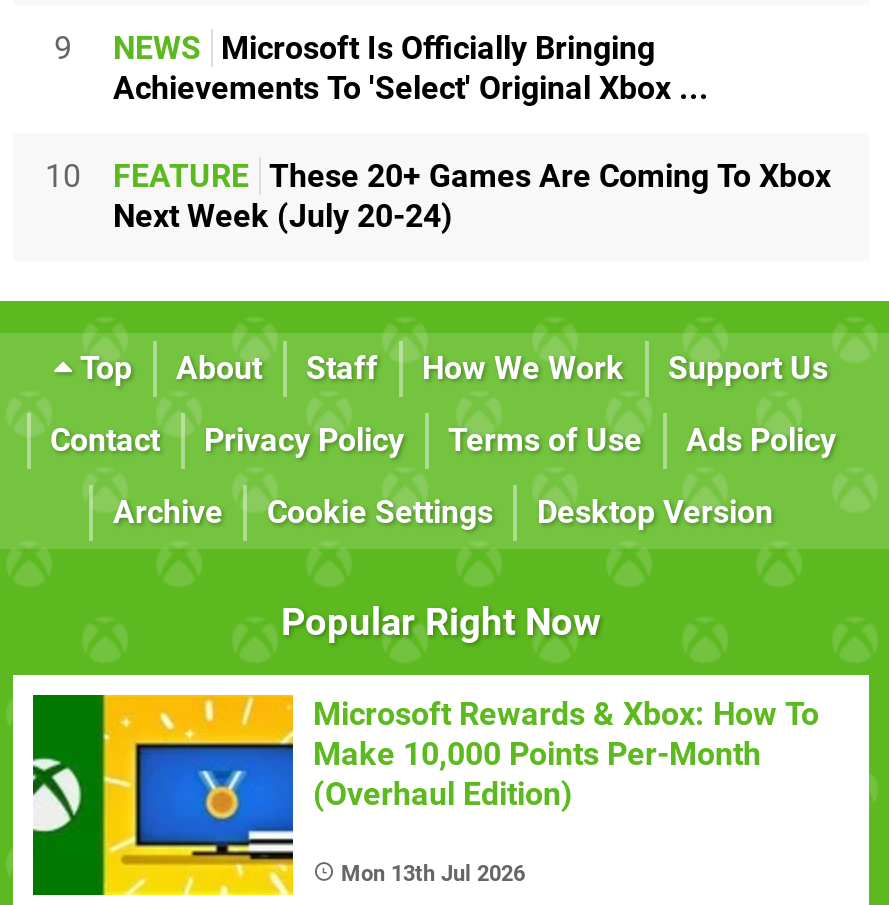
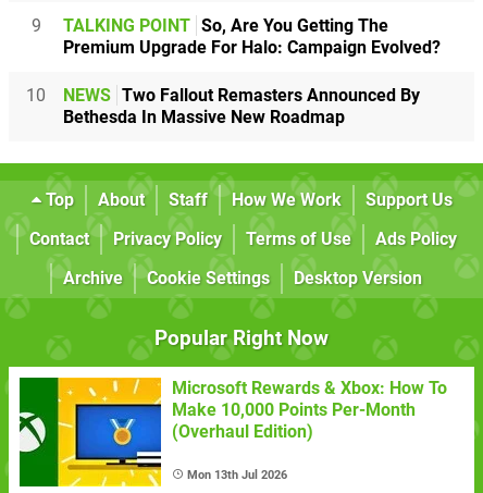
[113,30,709,108] NEWS Microsoft Is Officially Bringing | Achievements To 'Select' Original Xbox ... -> [63,16,441,58] TALKING POINT So, Are You Getting The | Premium Upgrade For Halo: Campaign Evolved?
[113,158,831,236] FEATURE These 20+ Games Are Coming To Xbox | Next Week (July 20-24) -> [63,85,420,128] NEWS Two Fallout Remasters Announced By | Bethesda In Massive New Roadmap

